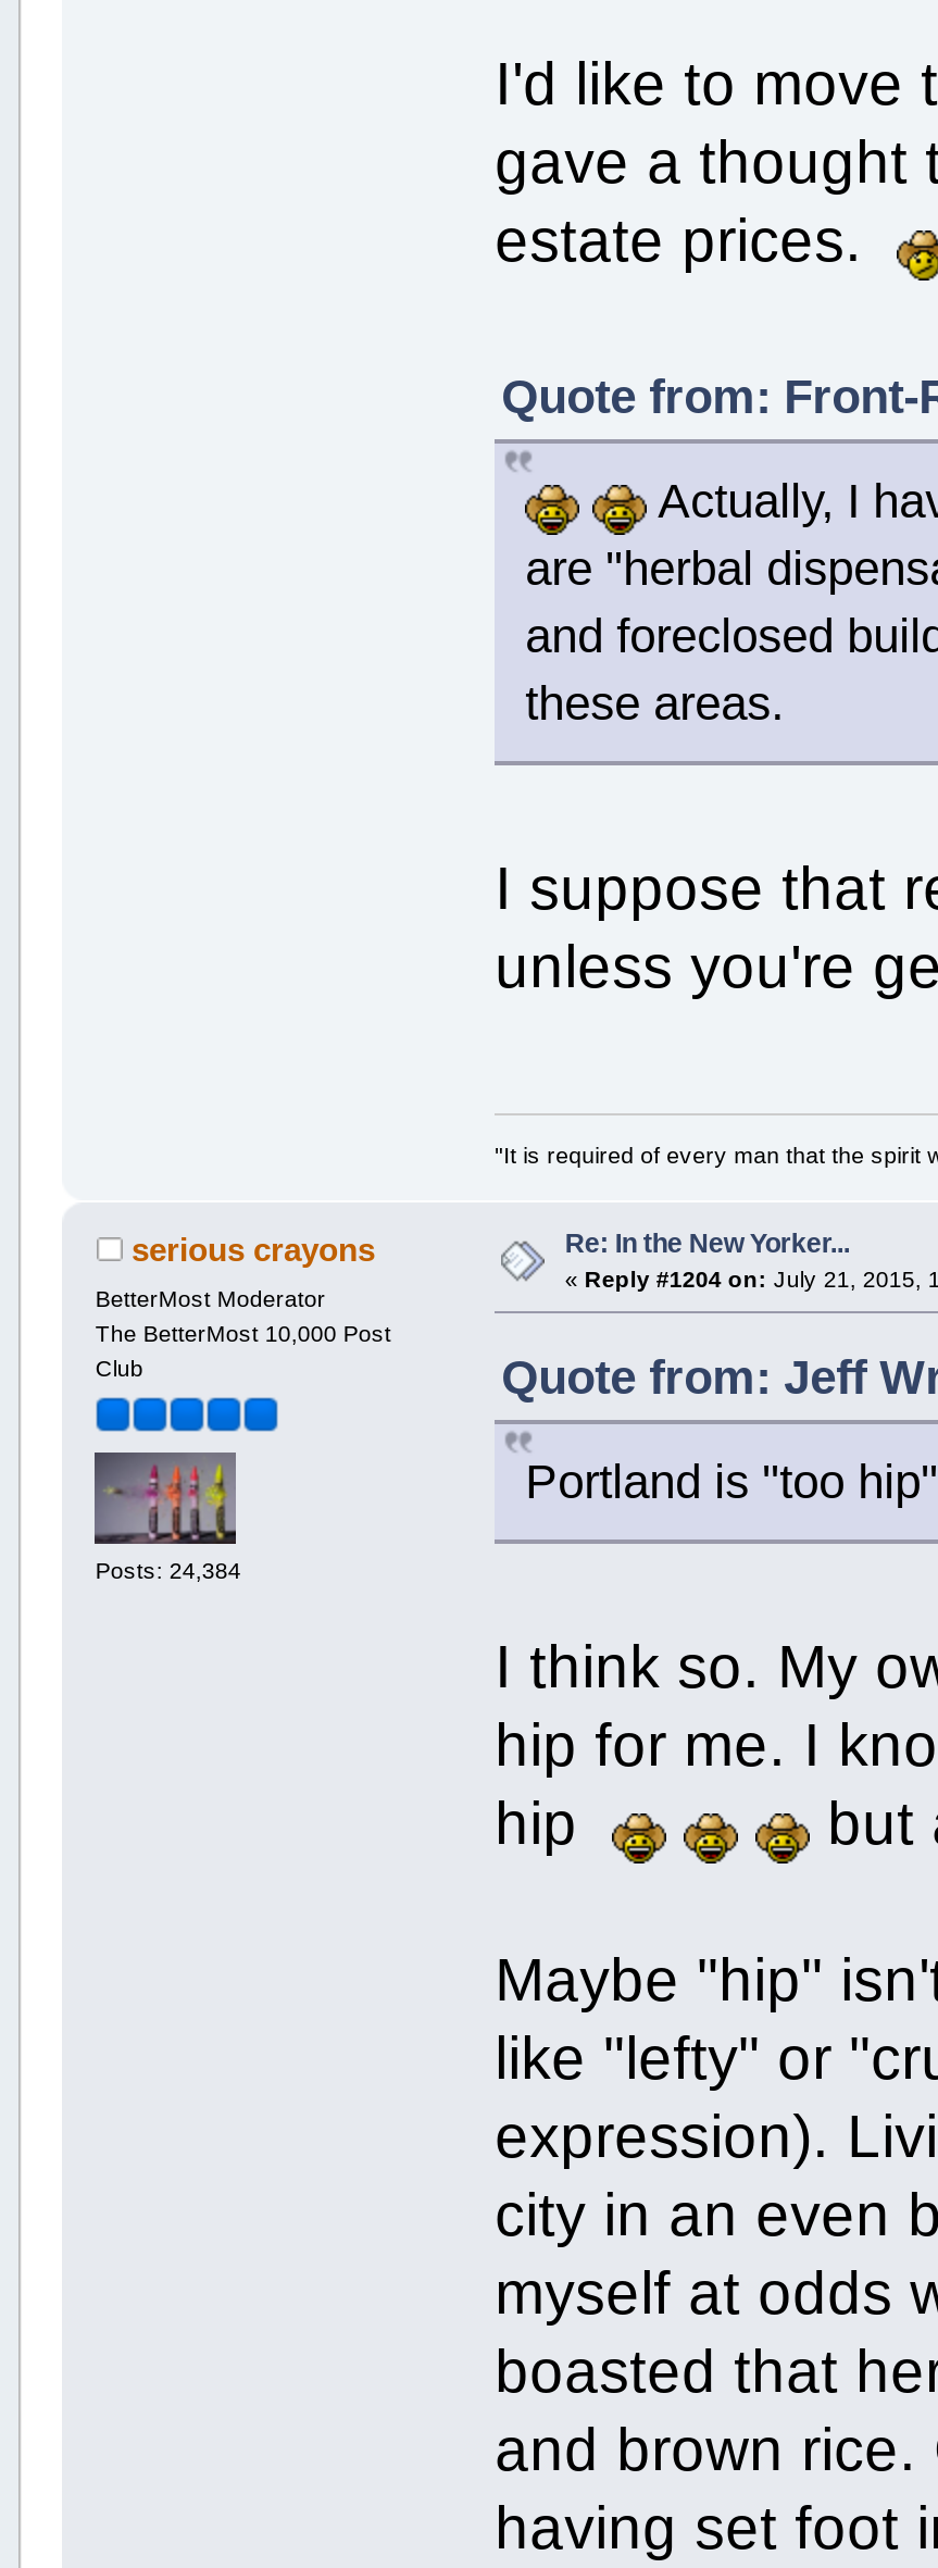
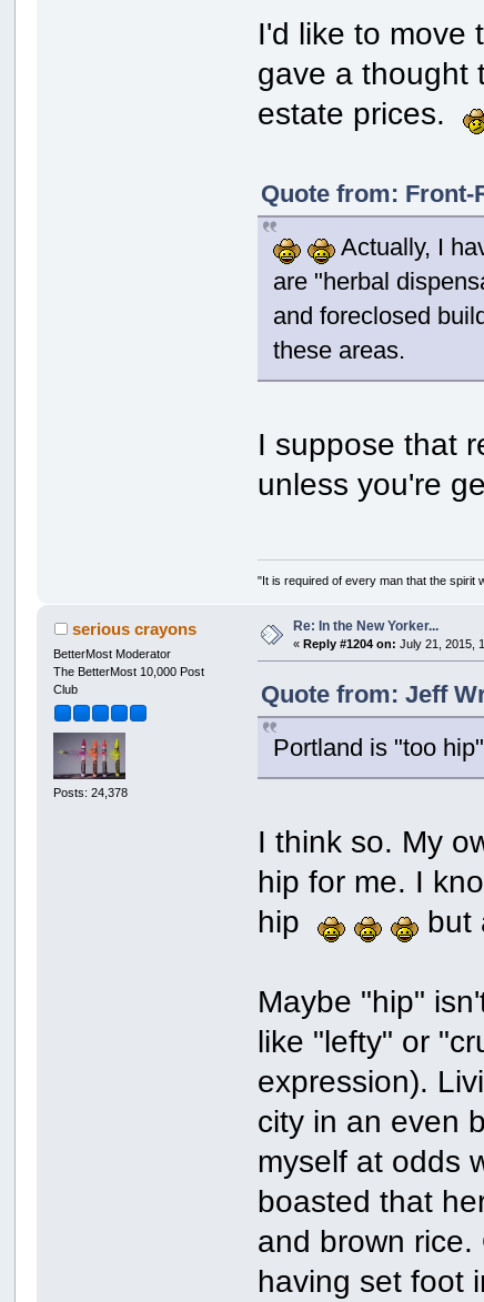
[95,1557,241,1583] Posts: 24,384 -> [54,786,128,799] Posts: 24,378

